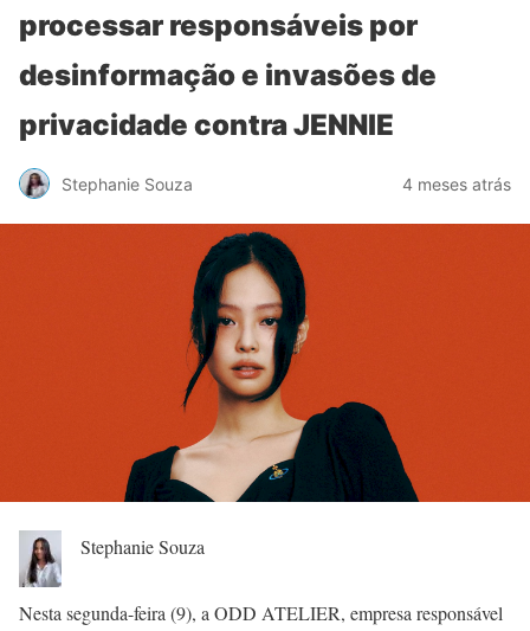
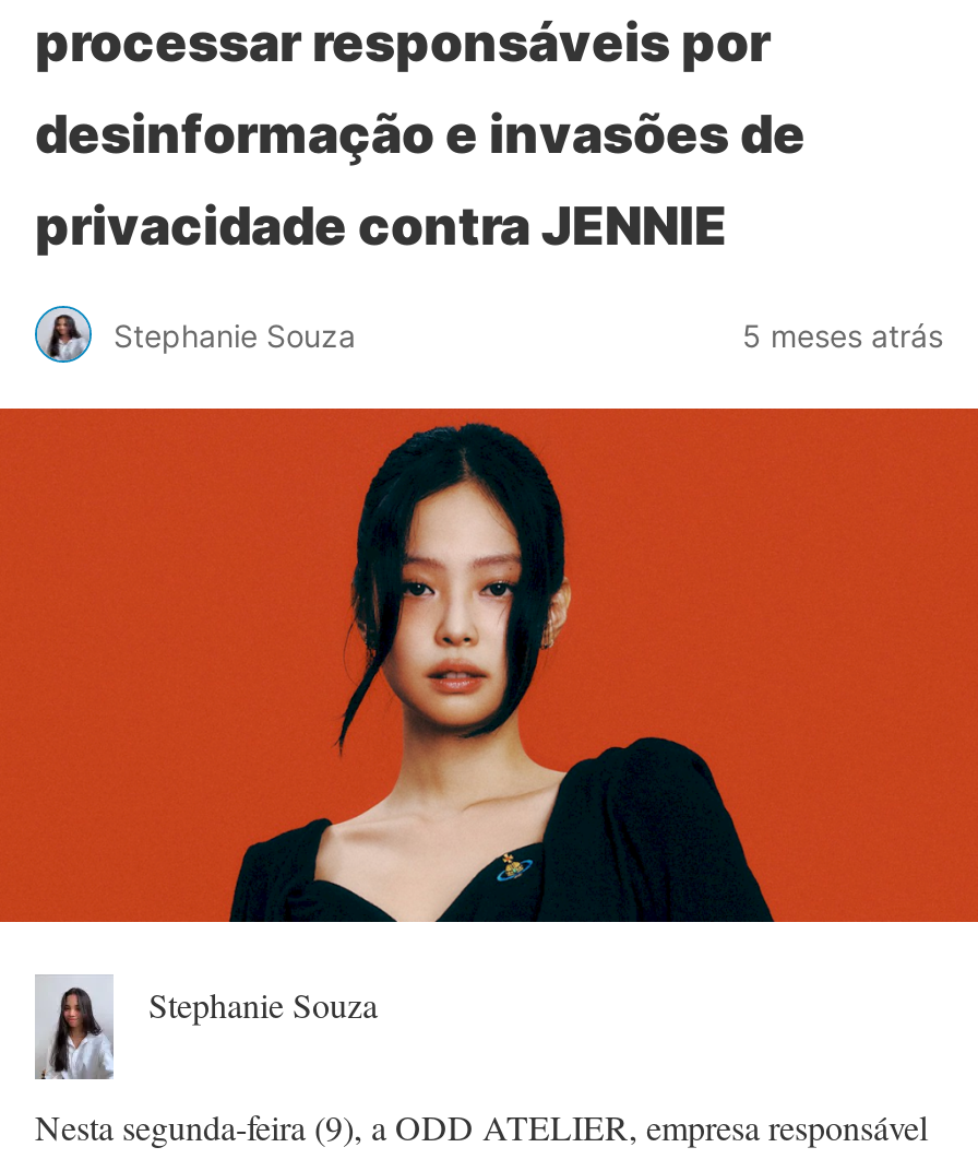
[402,173,511,194] 4 meses atrás -> [742,316,943,353] 5 meses atrás

